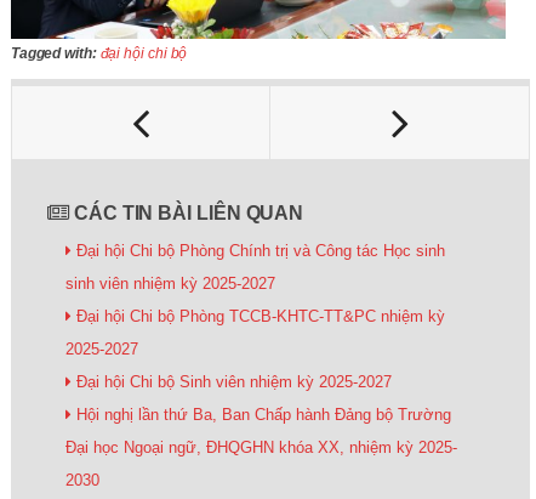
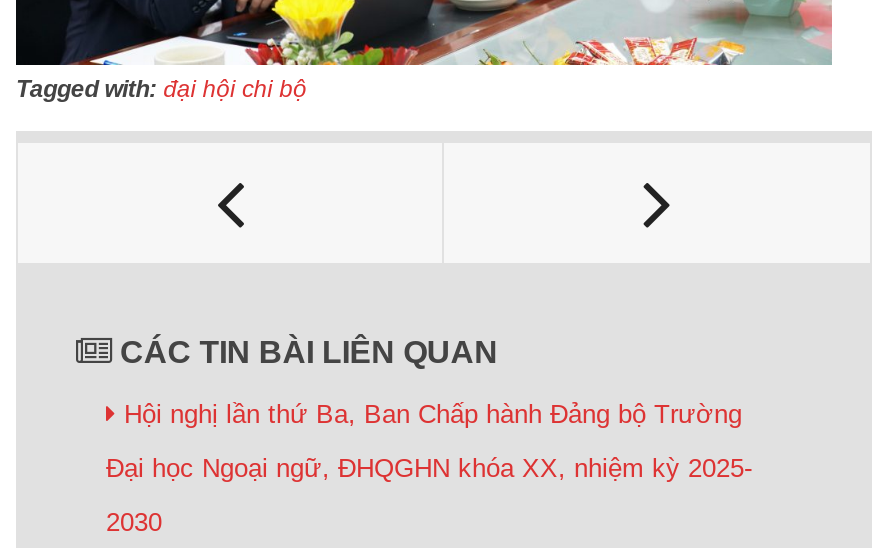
[65,242,445,392] Đại hội Chi bộ Phòng Chính trị và Công tác Học sinh | sinh viên nhiệm kỳ 2025-2027 | Đại hội Chi bộ Phòng TCCB-KHTC-TT&PC nhiệm kỳ | 2025-2027 | Đại hội Chi bộ Sinh viên nhiệm kỳ 2025-2027 -> none

